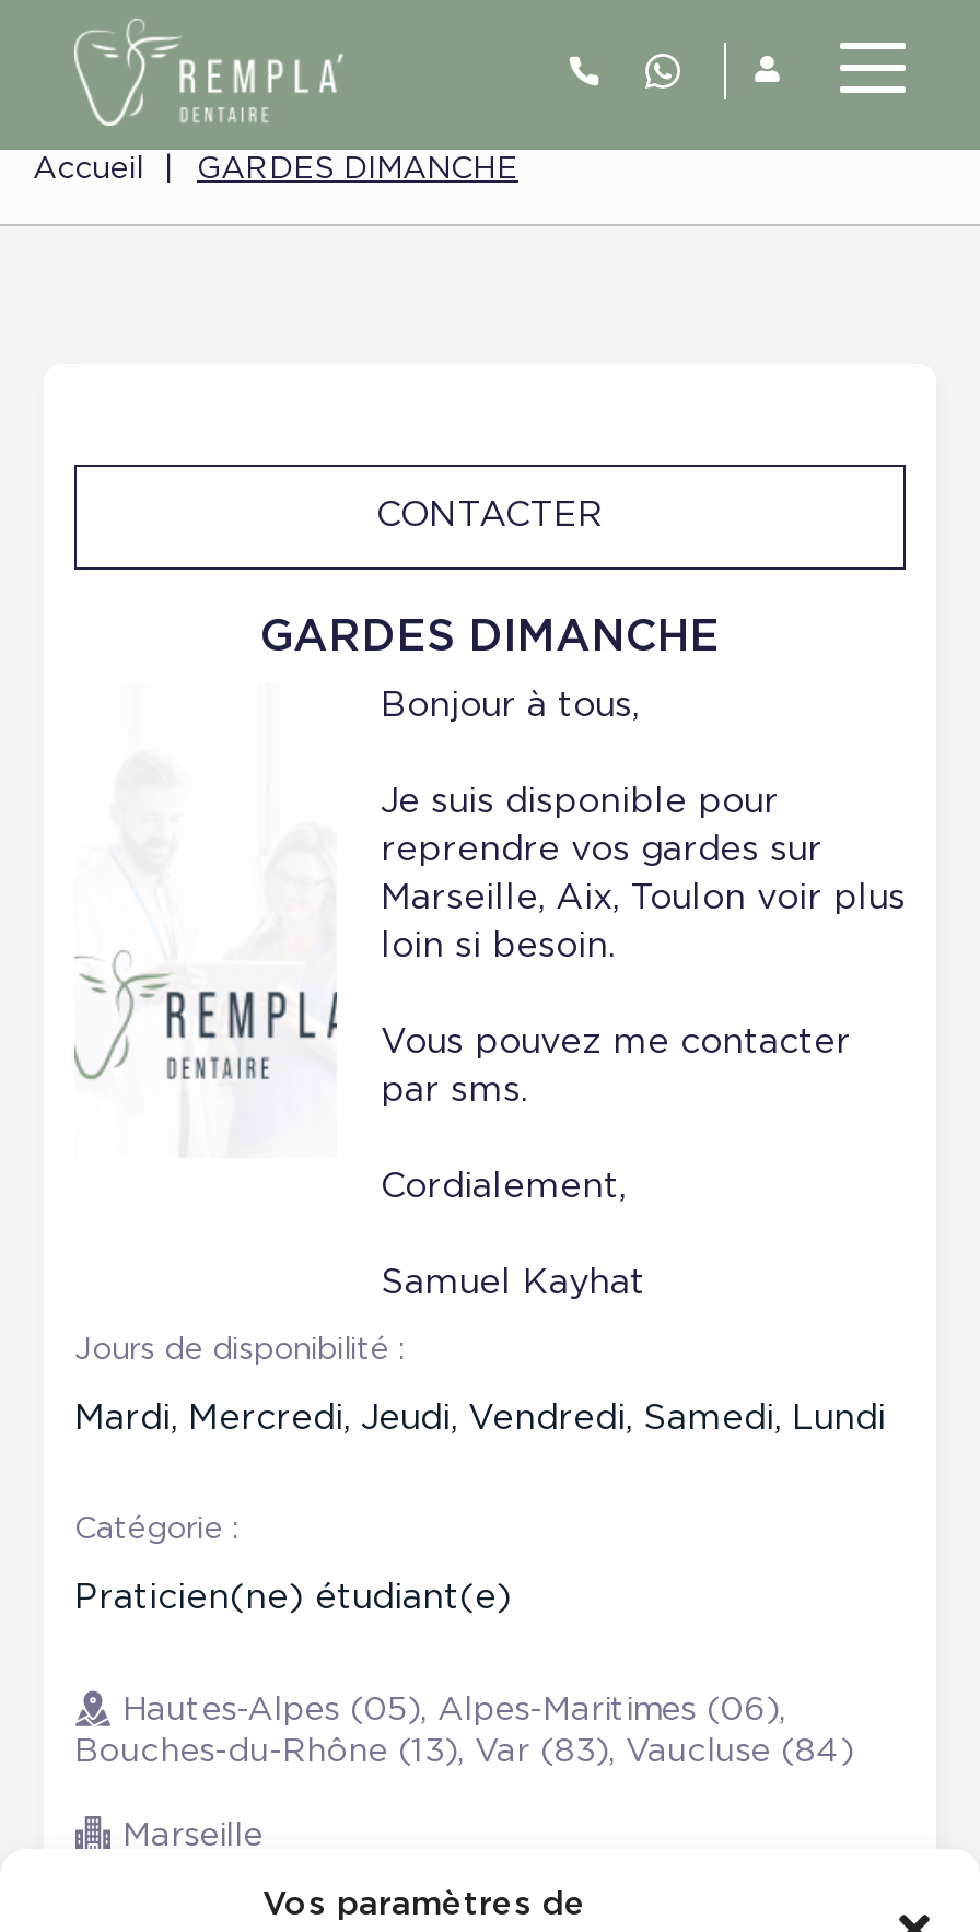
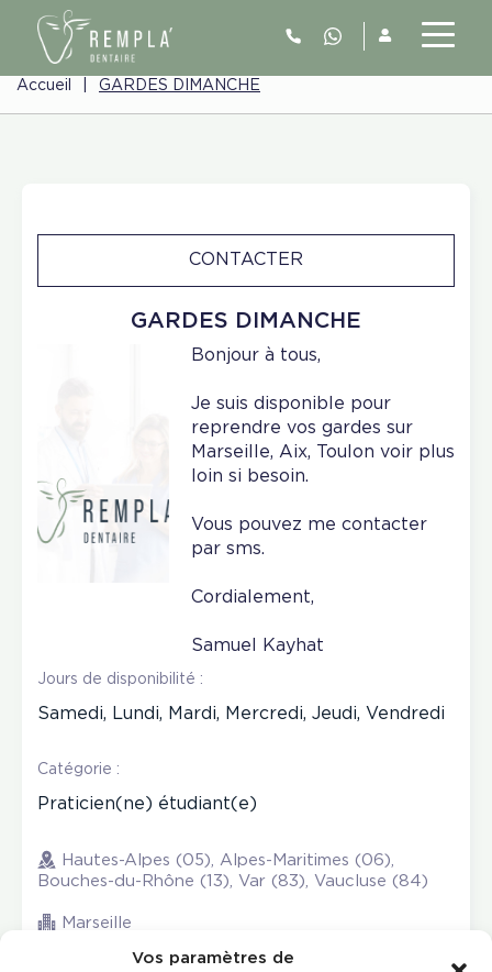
[74,1403,886,1435] Mardi, Mercredi, Jeudi, Vendredi, Samedi, Lundi -> [37,706,445,722] Samedi, Lundi, Mardi, Mercredi, Jeudi, Vendredi

